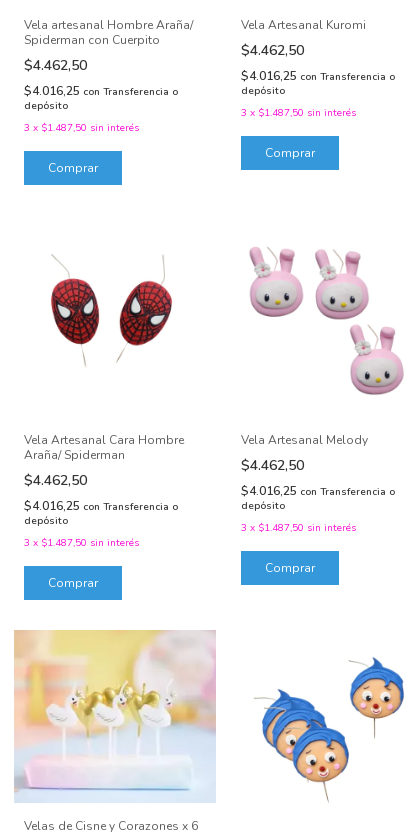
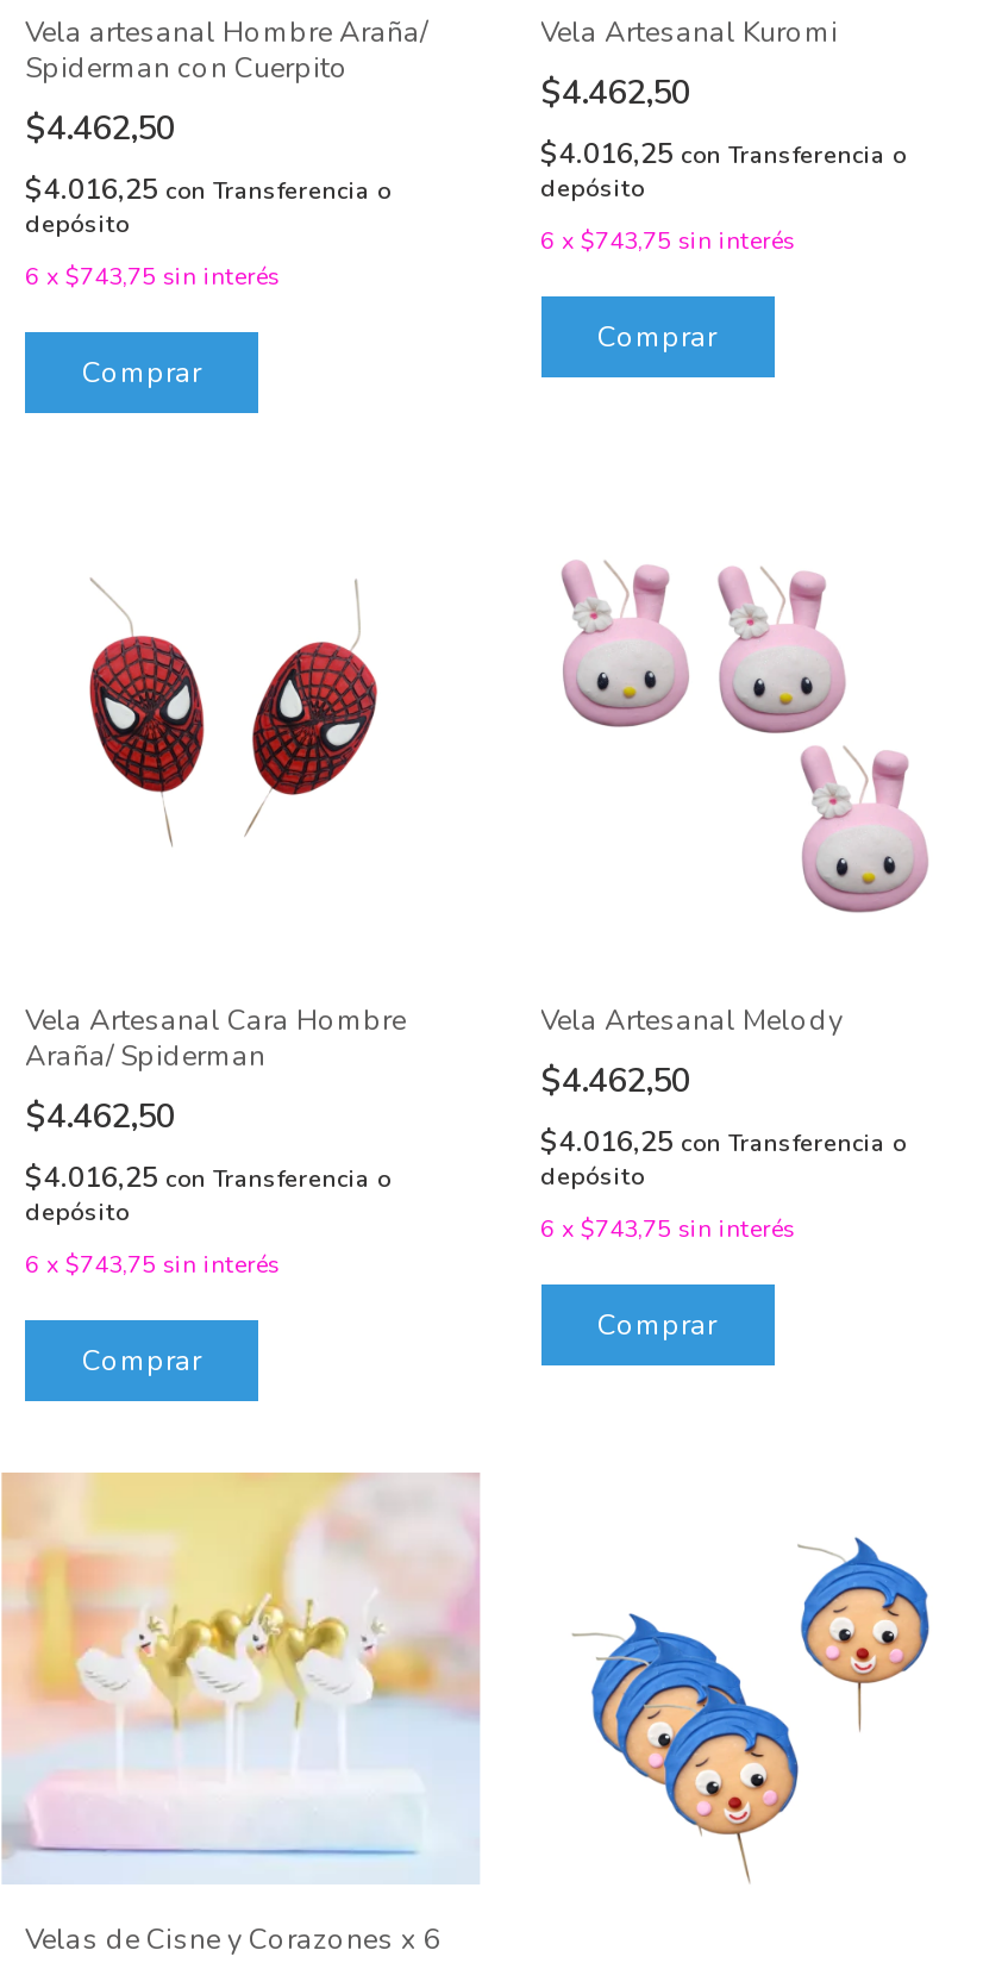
[240,106,355,120] 3 x $1.487,50 sin interés -> [540,225,795,259] 6 x $743,75 sin interés
[24,121,139,135] 3 x $1.487,50 sin interés -> [25,261,280,294] 6 x $743,75 sin interés
[240,521,355,535] 3 x $1.487,50 sin interés -> [540,1212,795,1245] 6 x $743,75 sin interés
[24,536,139,550] 3 x $1.487,50 sin interés -> [25,1248,280,1281] 6 x $743,75 sin interés

